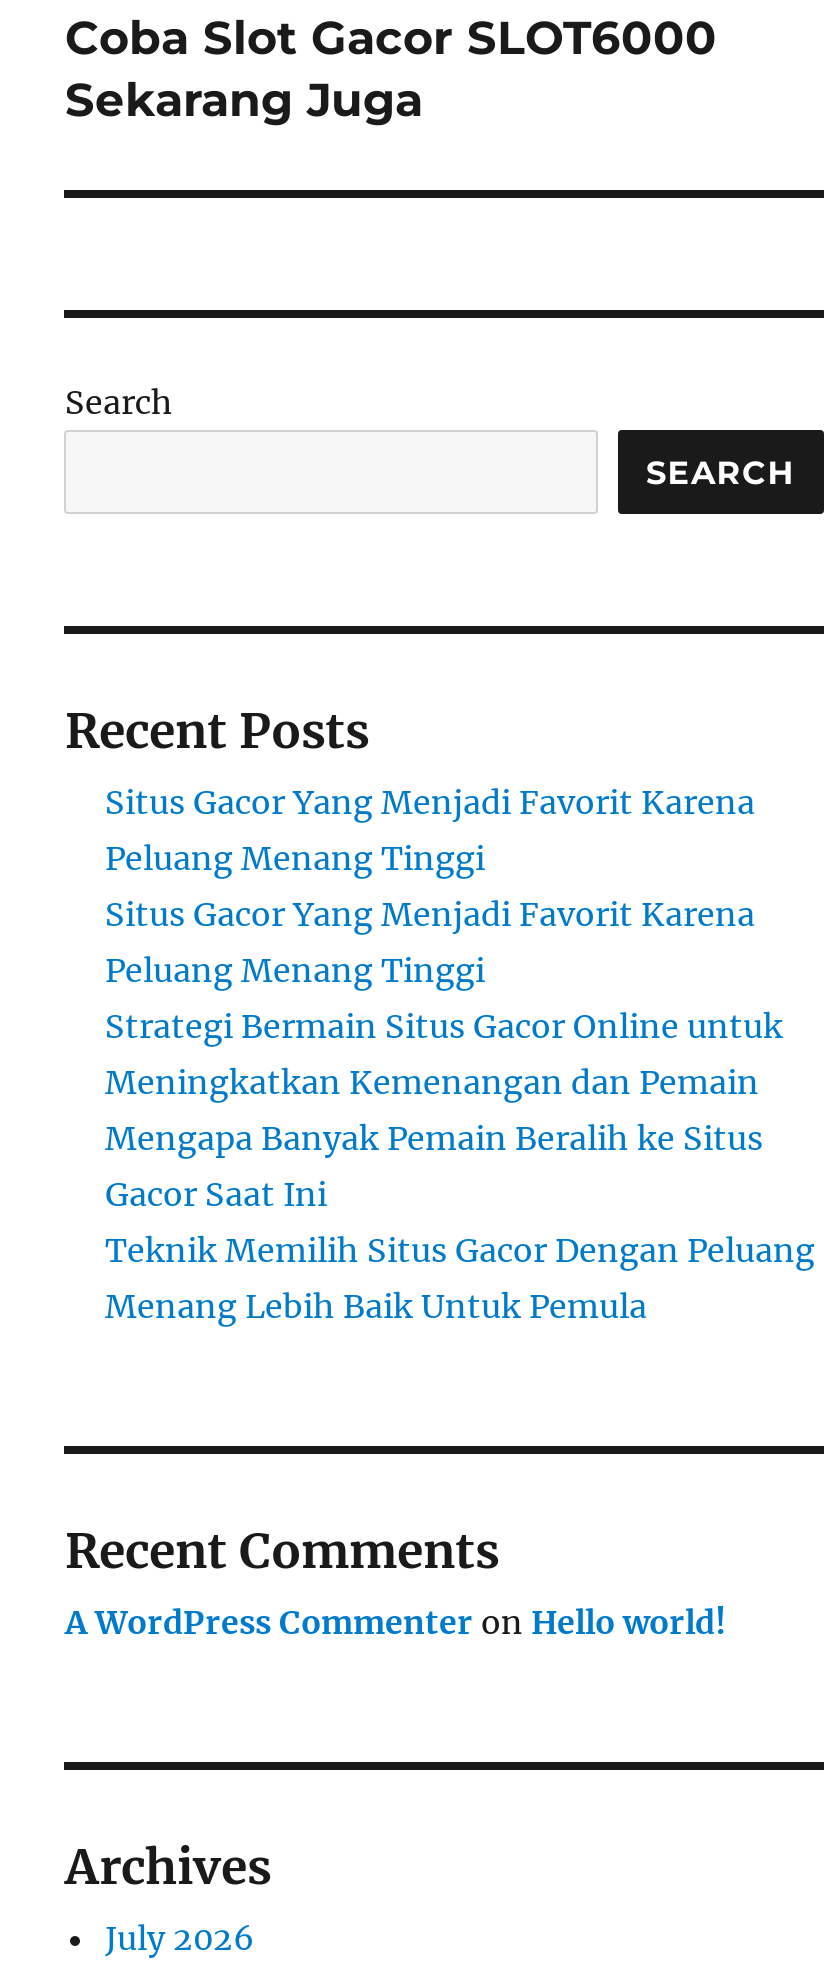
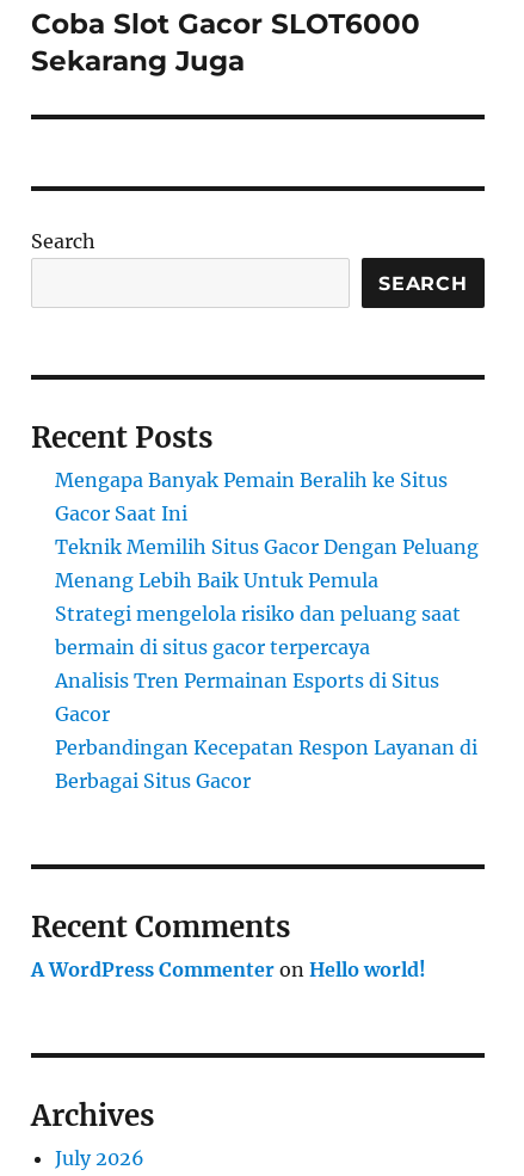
[105,782,783,1102] Situs Gacor Yang Menjadi Favorit Karena | Peluang Menang Tinggi | Situs Gacor Yang Menjadi Favorit Karena | Peluang Menang Tinggi | Strategi Bermain Situs Gacor Online untuk | Meningkatkan Kemenangan dan Pemain -> none
moved [105,1118,815,1326] -> [56,468,479,592]: Mengapa Banyak Pemain Beralih ke Situs | Gacor Saat Ini | Teknik Memilih Situs Gacor Dengan Peluang | Menang Lebih Baik Untuk Pemula
none -> [56,602,478,793] Strategi mengelola risiko dan peluang saat | bermain di situs gacor terpercaya | Analisis Tren Permainan Esports di Situs | Gacor | Perbandingan Kecepatan Respon Layanan di | Berbagai Situs Gacor

